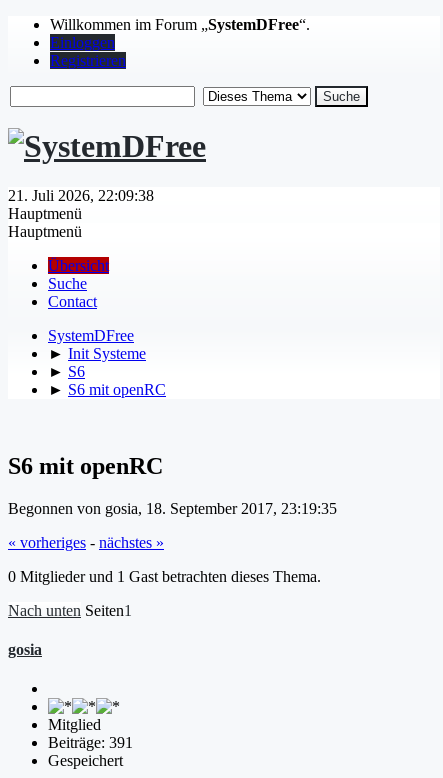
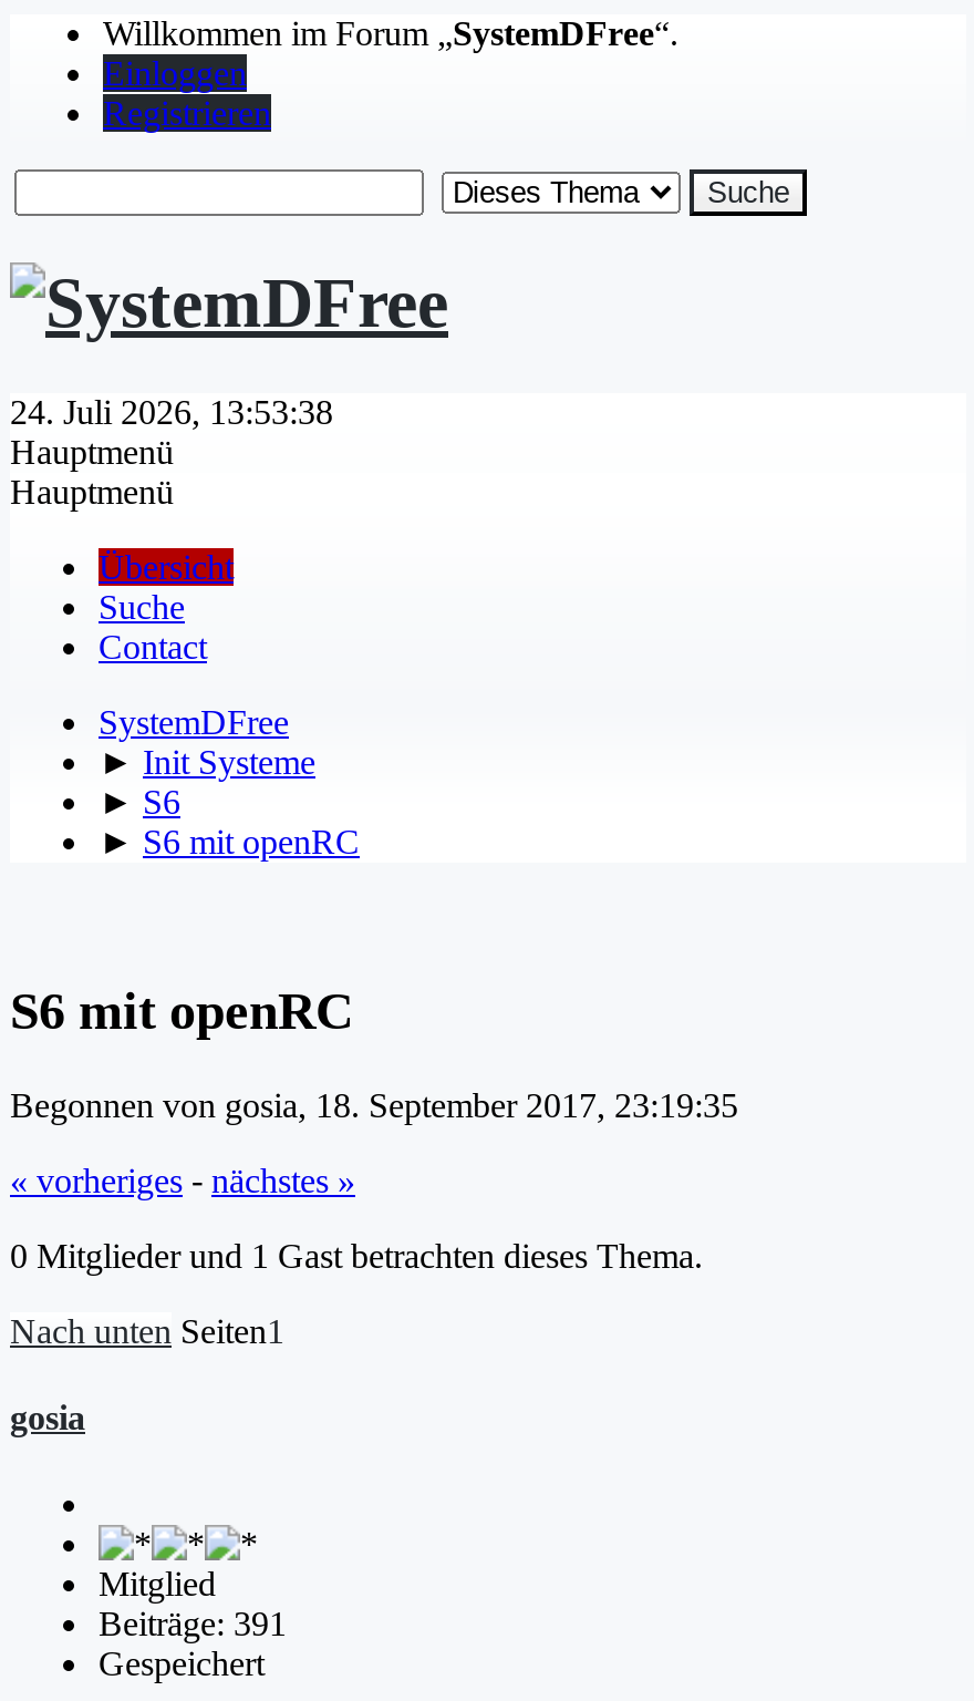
[8,187,154,204] 21. Juli 2026, 22:09:38 -> [10,393,333,431] 24. Juli 2026, 13:53:38

